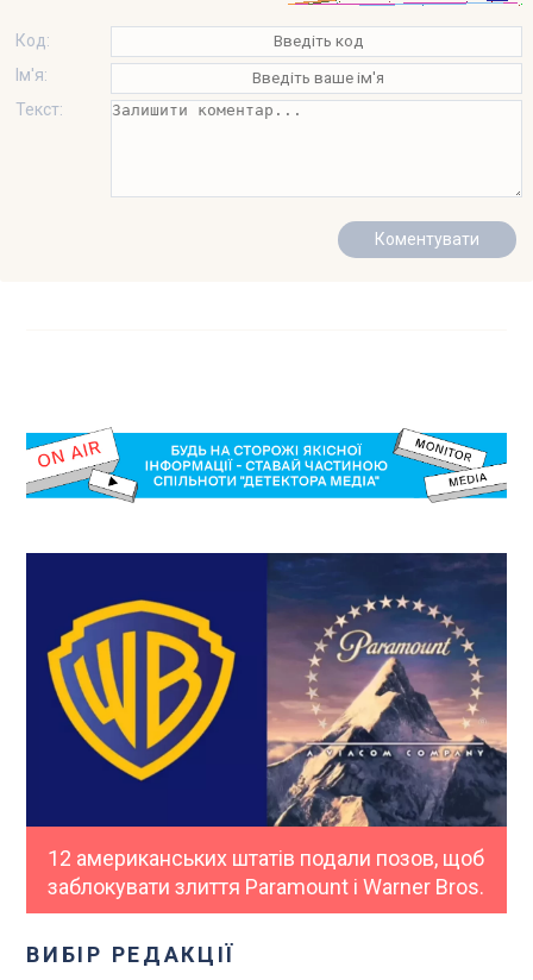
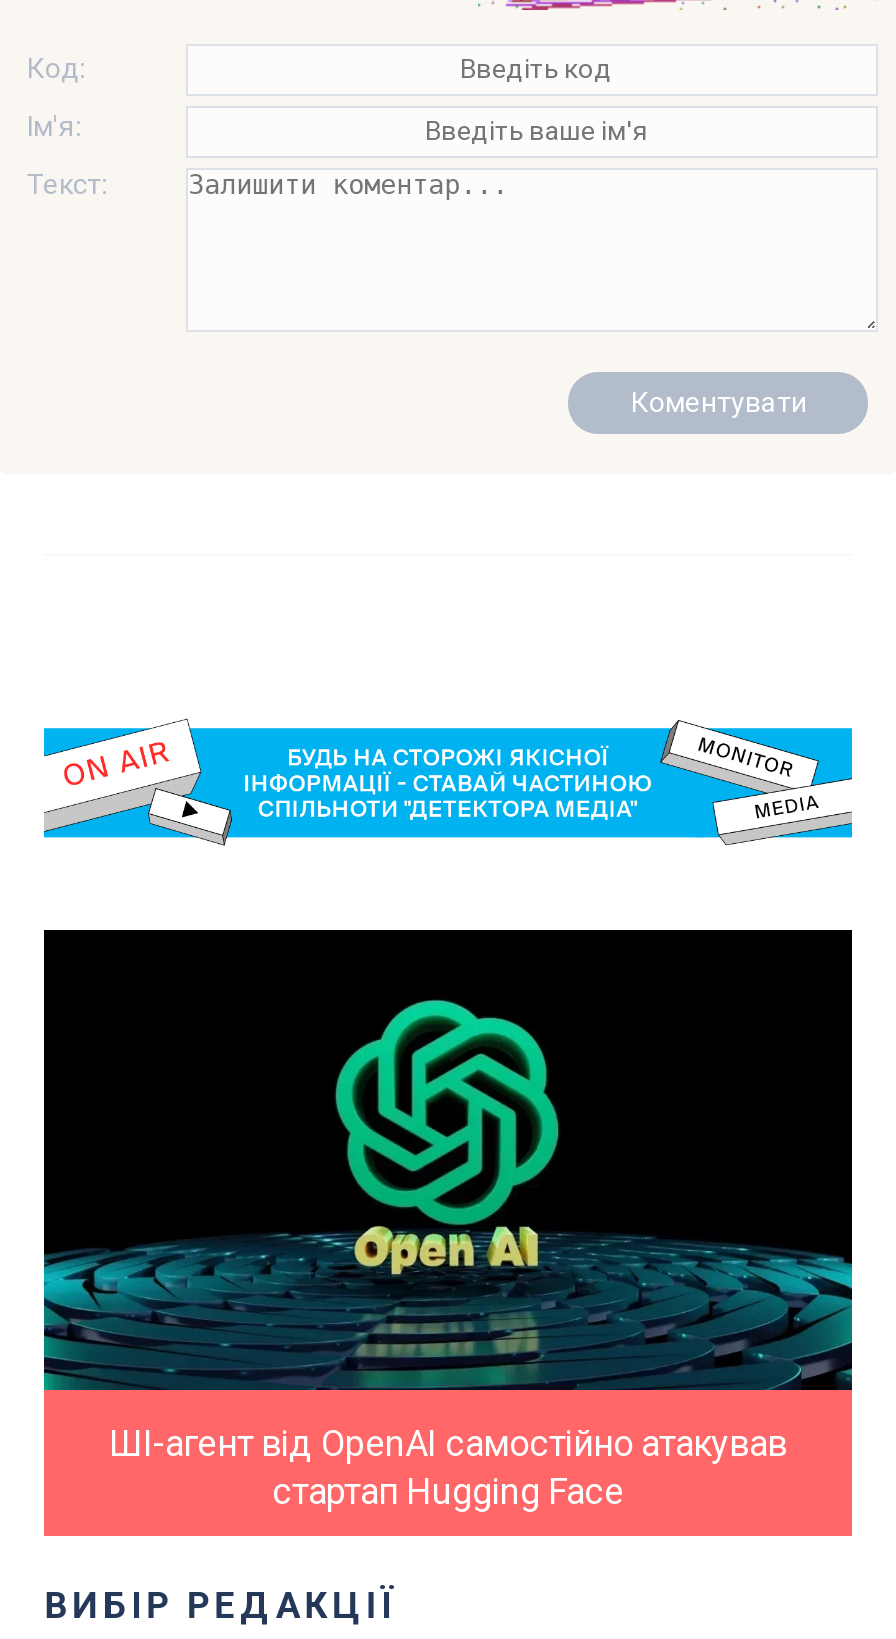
[25,552,508,900] [image] | 12 американських штатів подали позов, щоб | заблокувати злиття Paramount і Warner Bros. -> [42,928,854,1513] [image] | ШІ-агент від OpenAI самостійно атакував | стартап Hugging Face

